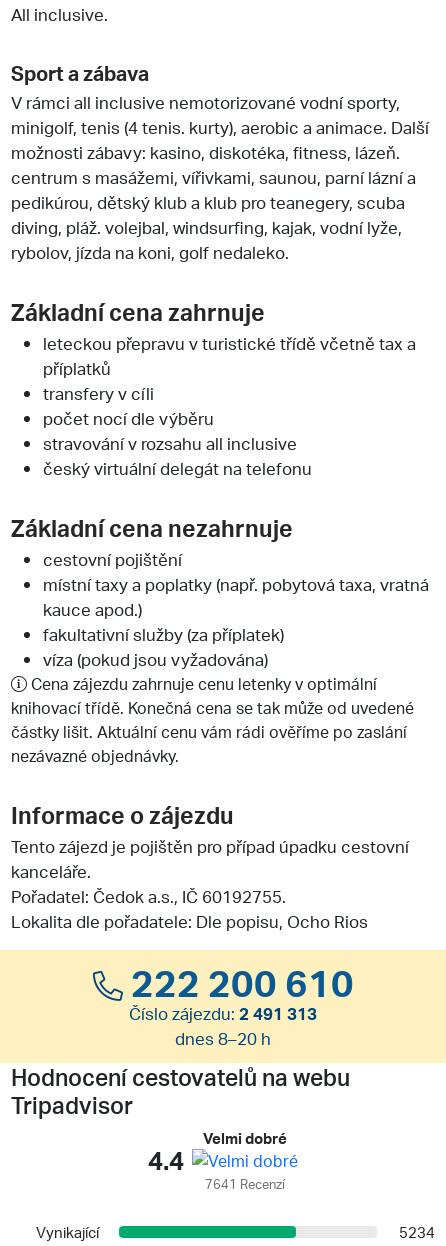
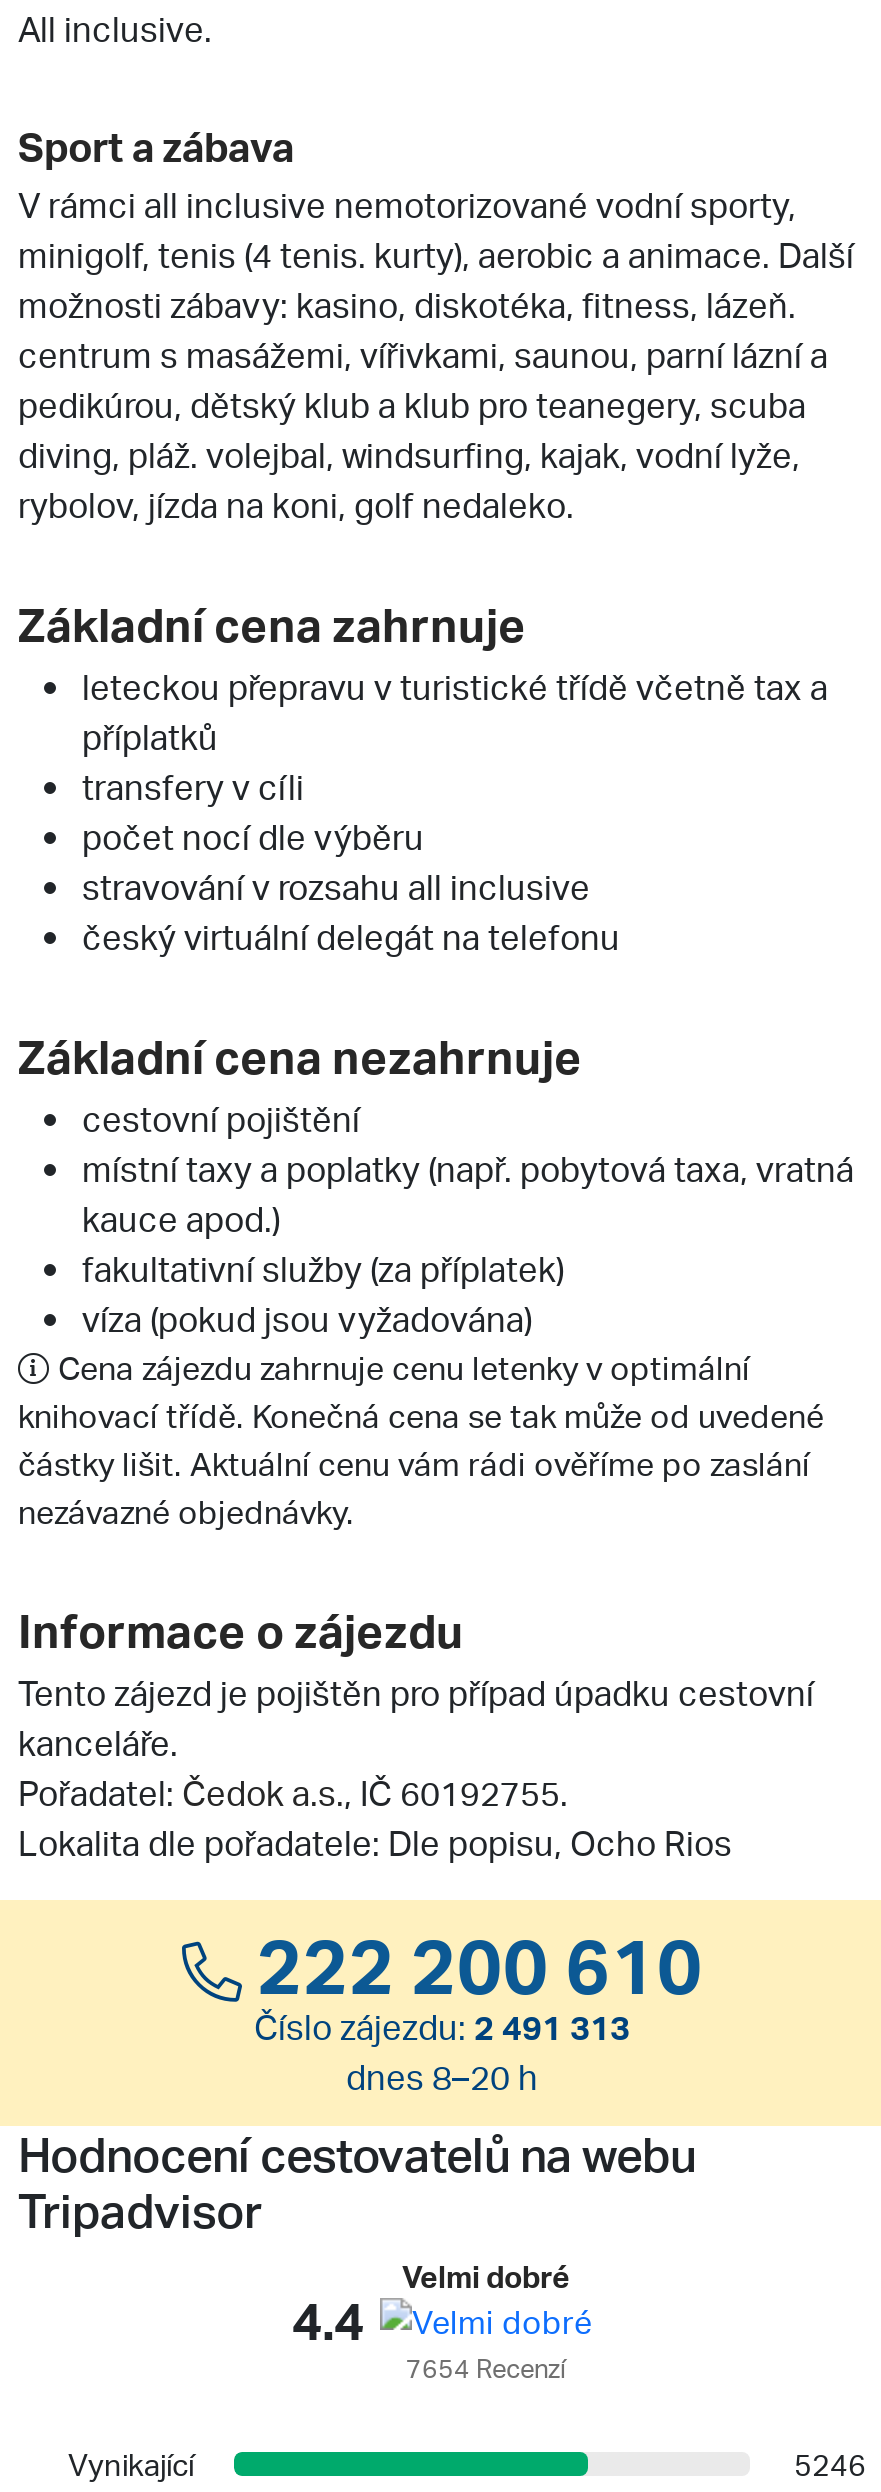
[205,1175,285,1191] 7641 Recenzí -> [406,2351,566,2383] 7654 Recenzí
[399,1221,435,1241] 5234 -> [794,2443,866,2483] 5246

